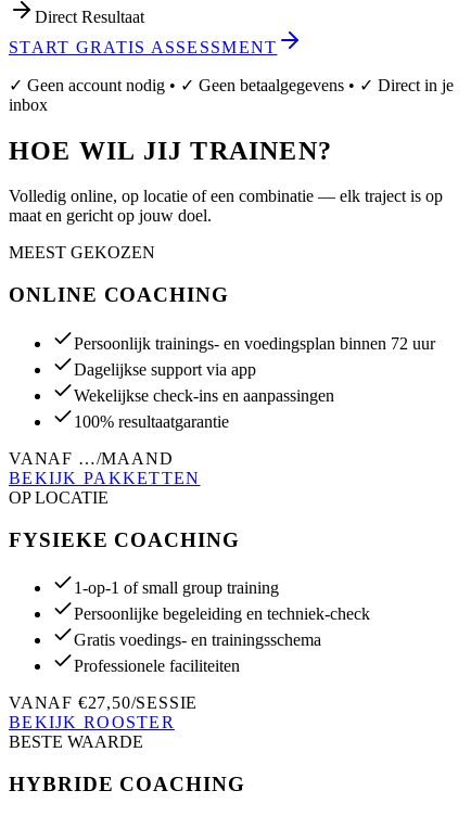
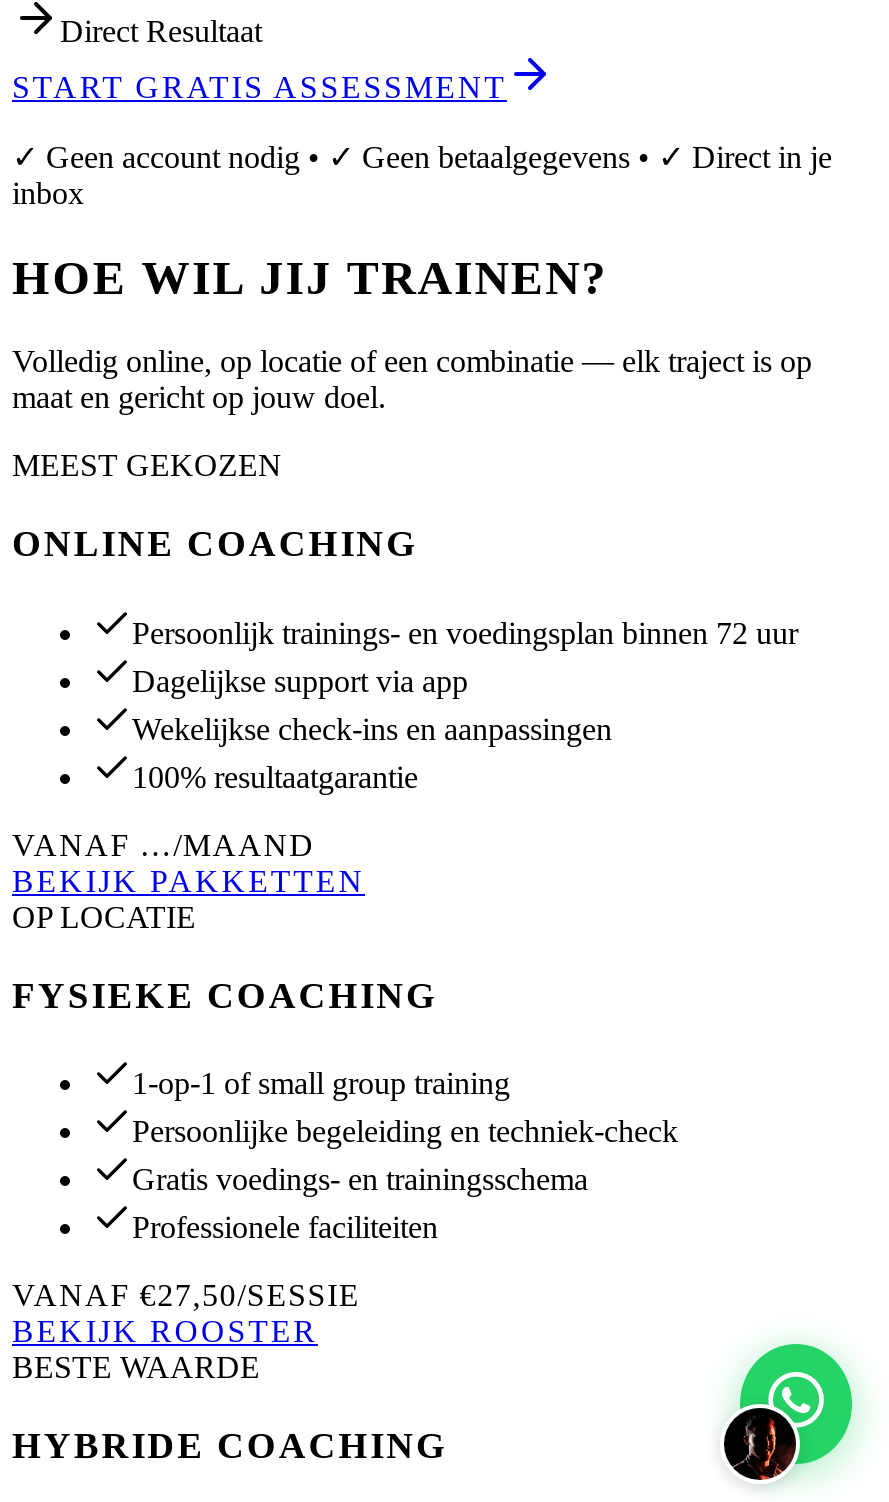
none -> [722,1340,860,1488] [image]

